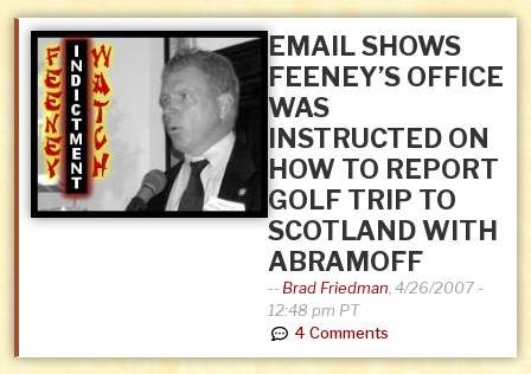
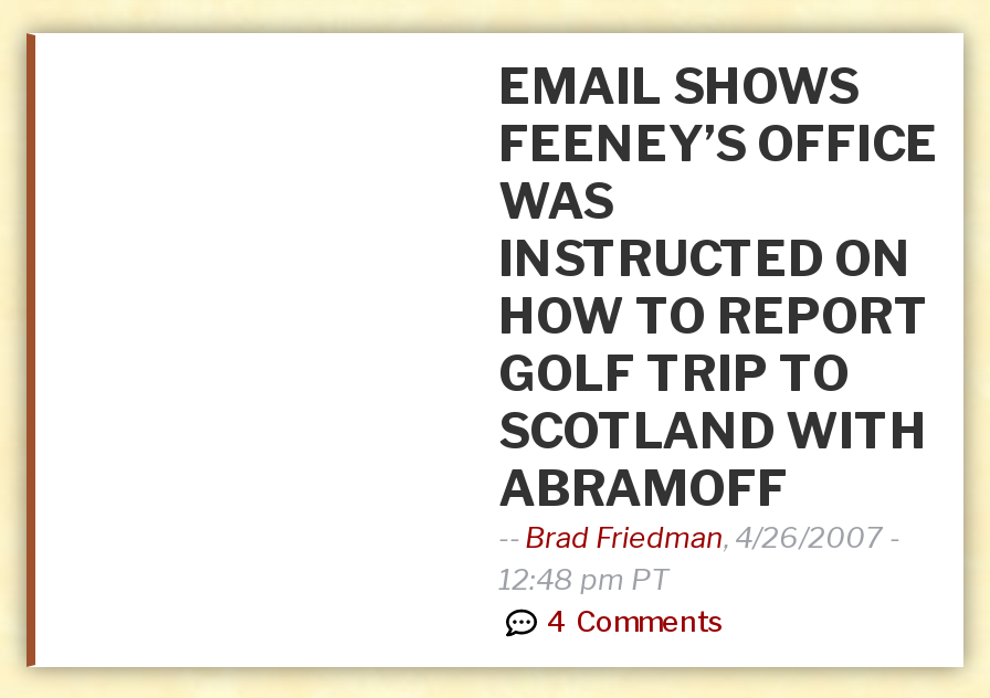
[26,26,264,223] [image] -> none

